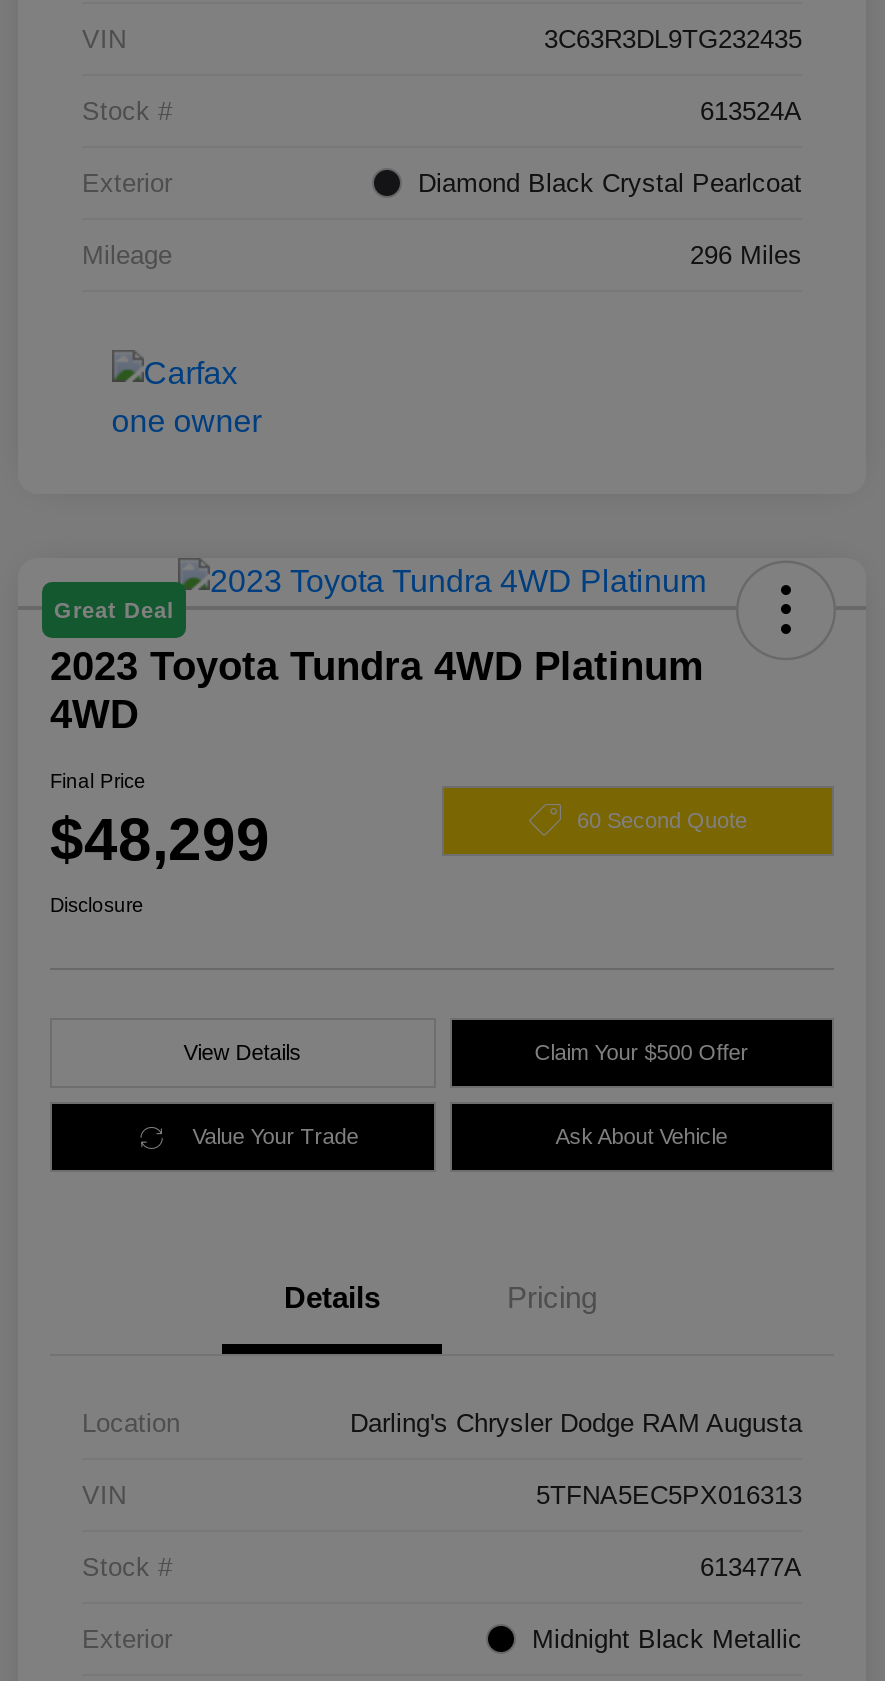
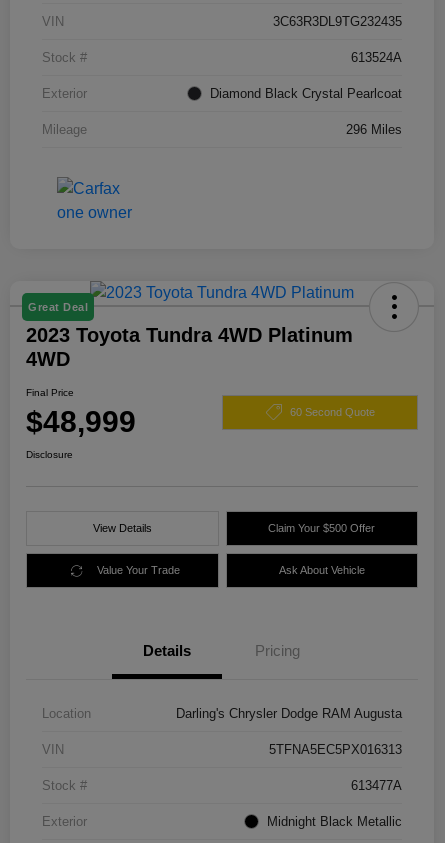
[50,806,270,872] $48,299 -> [26,405,136,438] $48,999

